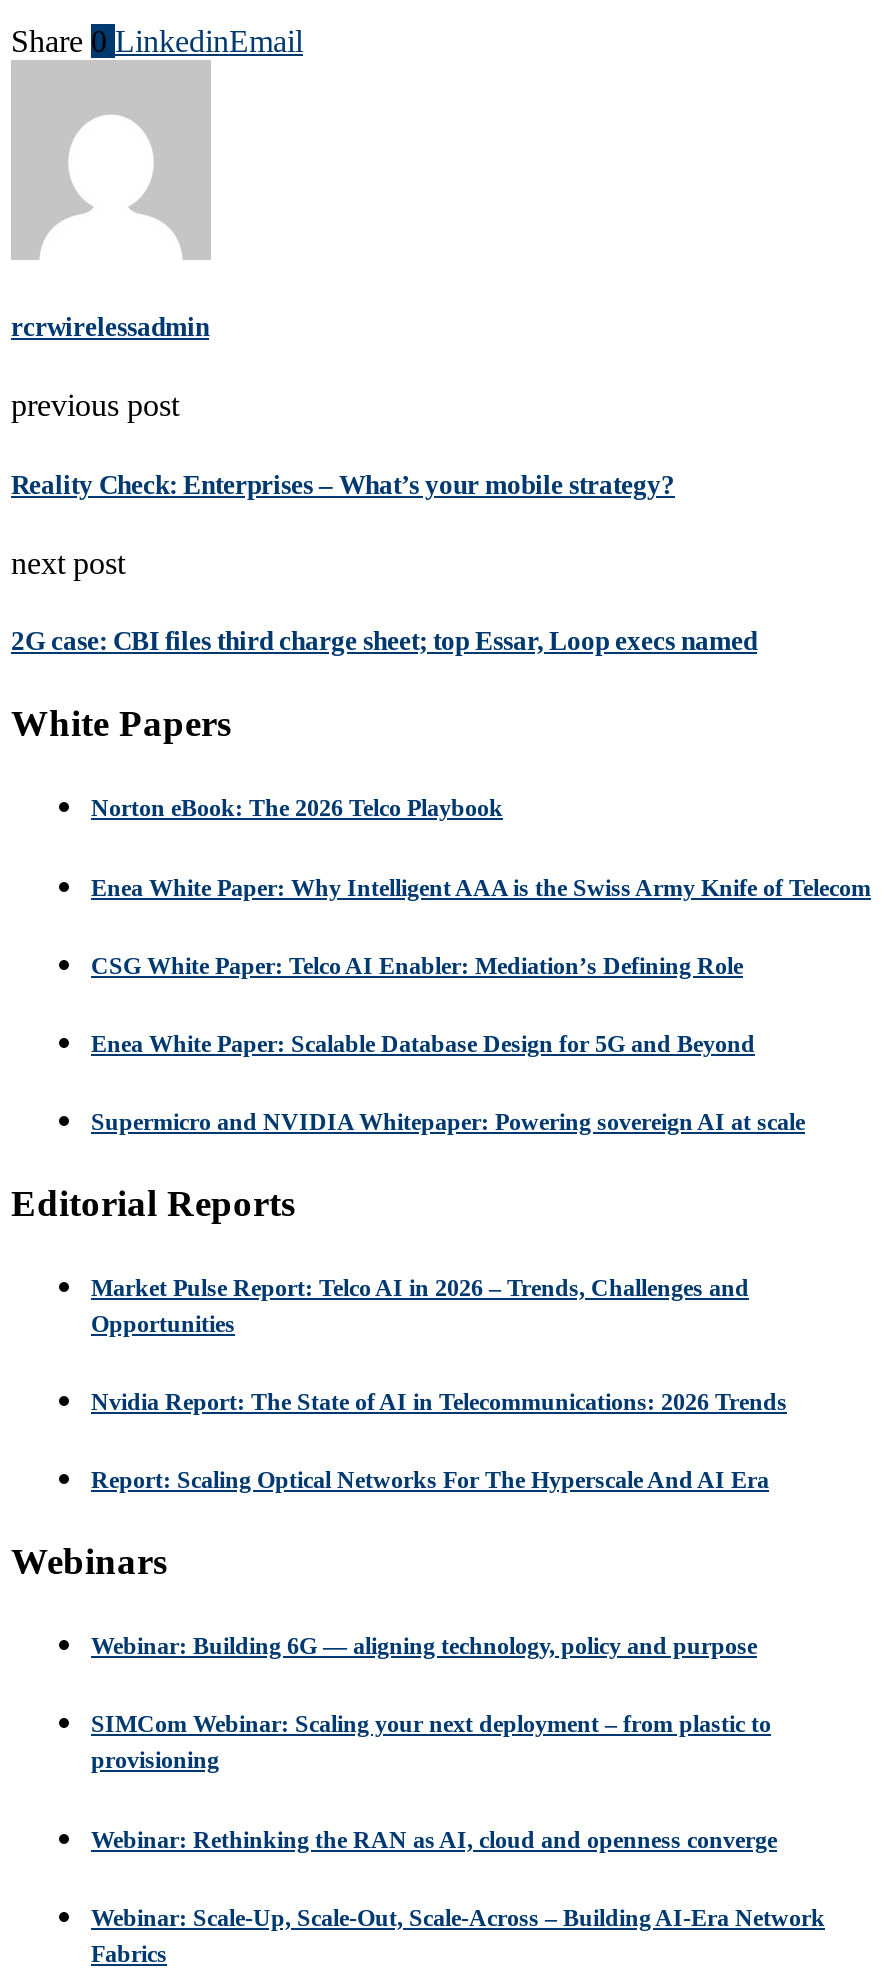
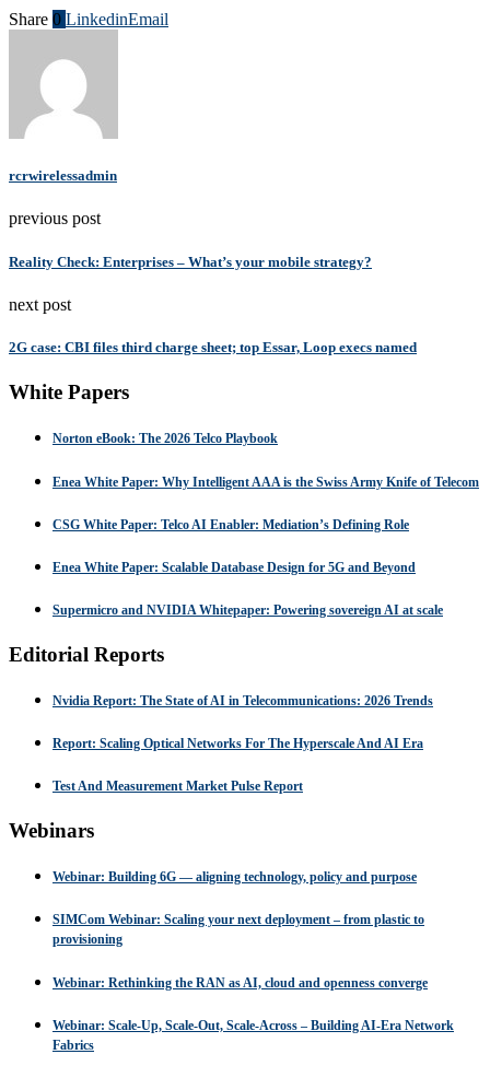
[91,1274,749,1338] Market Pulse Report: Telco AI in 2026 – Trends, Challenges and | Opportunities -> none
moved [91,1388,787,1495] -> [52,693,433,751]: Nvidia Report: The State of AI in Telecommunications: 2026 Trends | Report: Scaling Optical Networks For The Hyperscale And AI Era
none -> [52,779,303,794] Test And Measurement Market Pulse Report

